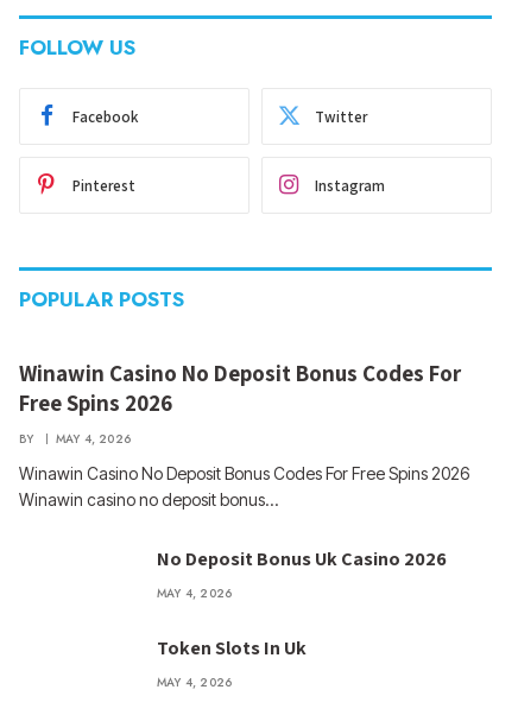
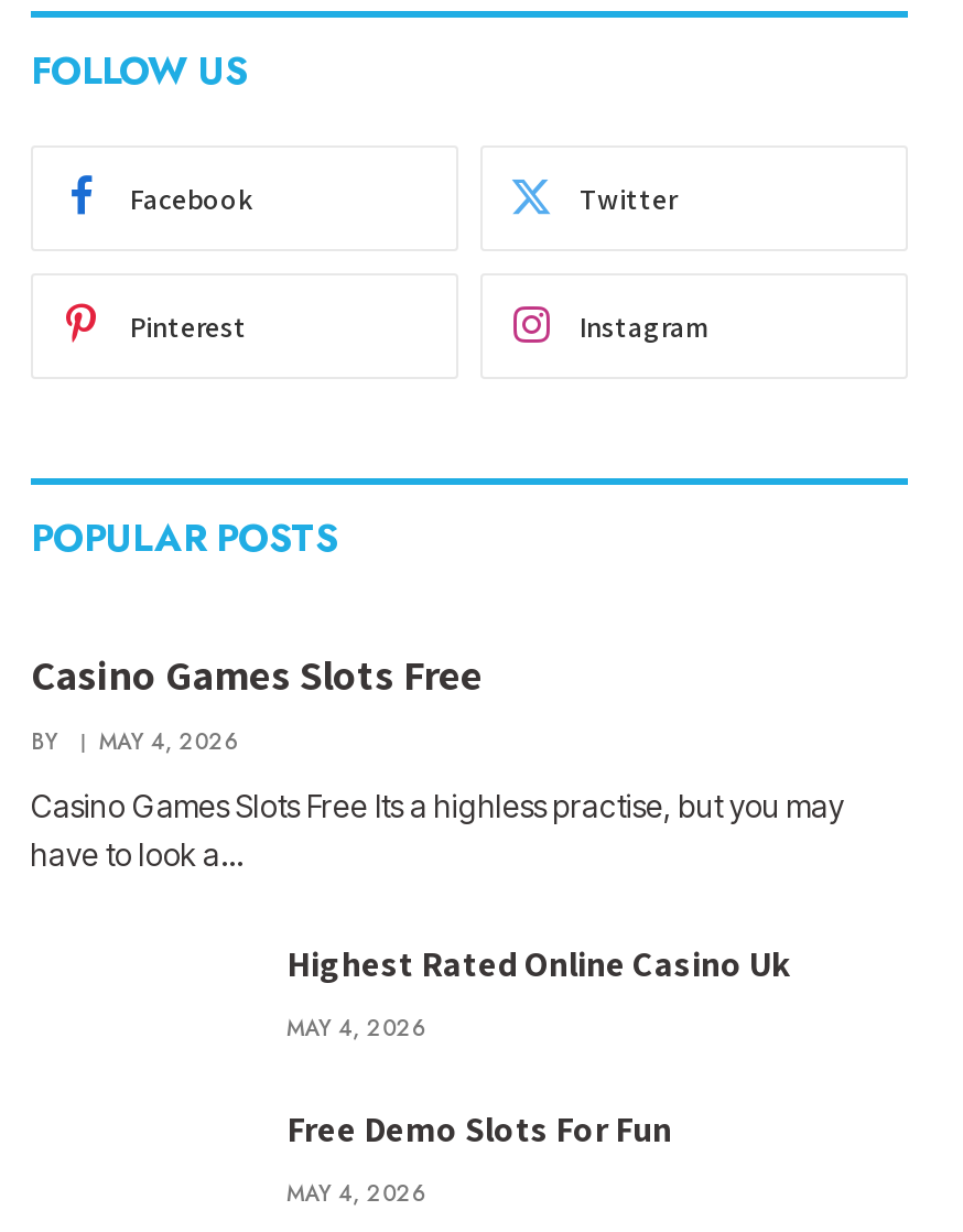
[19,359,461,417] Winawin Casino No Deposit Bonus Codes For | Free Spins 2026 -> [31,649,483,702] Casino Games Slots Free
[19,464,469,510] Winawin Casino No Deposit Bonus Codes For Free Spins 2026 | Winawin casino no deposit bonus… -> [31,788,844,874] Casino Games Slots Free Its a highless practise, but you may | have to look a…
[157,547,447,572] No Deposit Bonus Uk Casino 2026 -> [286,942,791,988] Highest Rated Online Casino Uk
[157,636,307,661] Token Slots In Uk -> [286,1107,672,1154] Free Demo Slots For Fun

